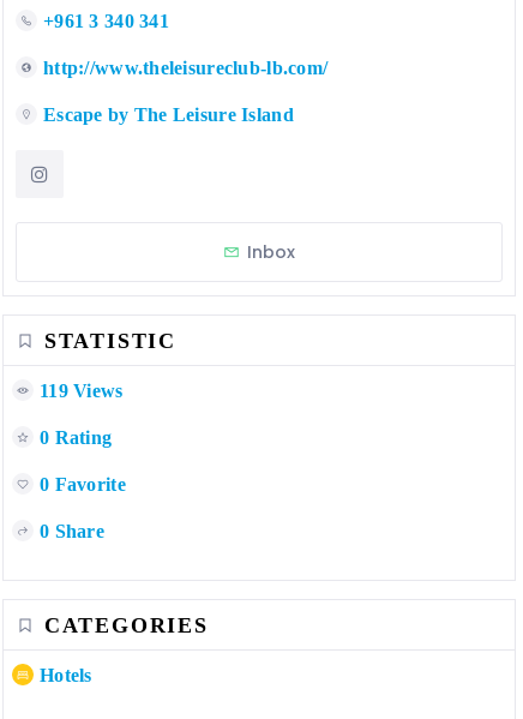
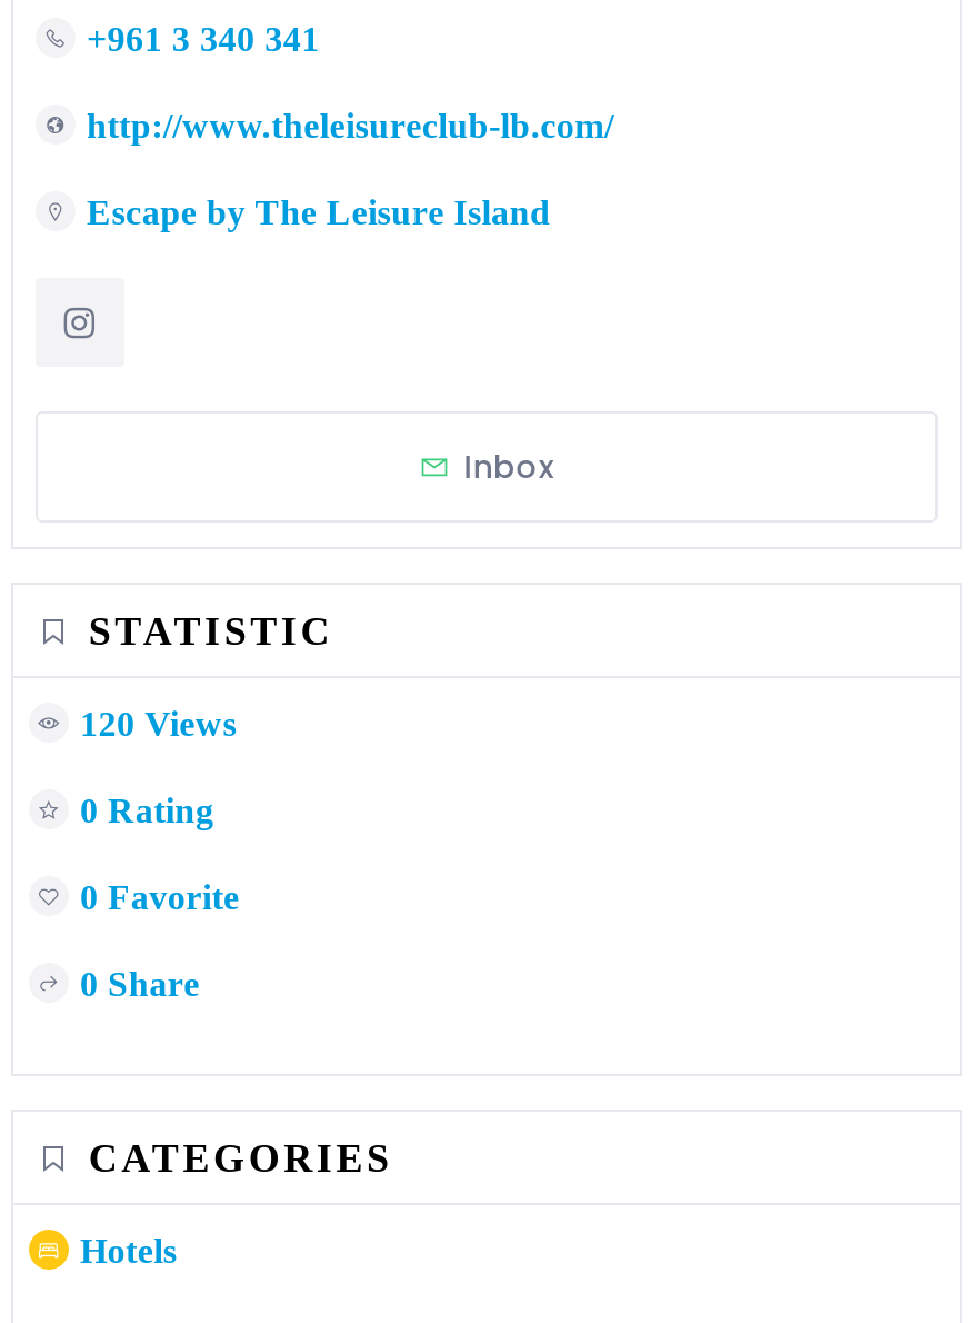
[40,380,123,400] 119 Views -> [80,704,237,742] 120 Views

